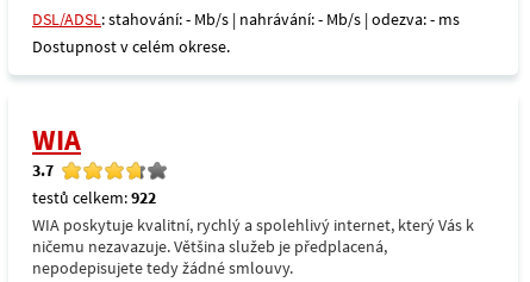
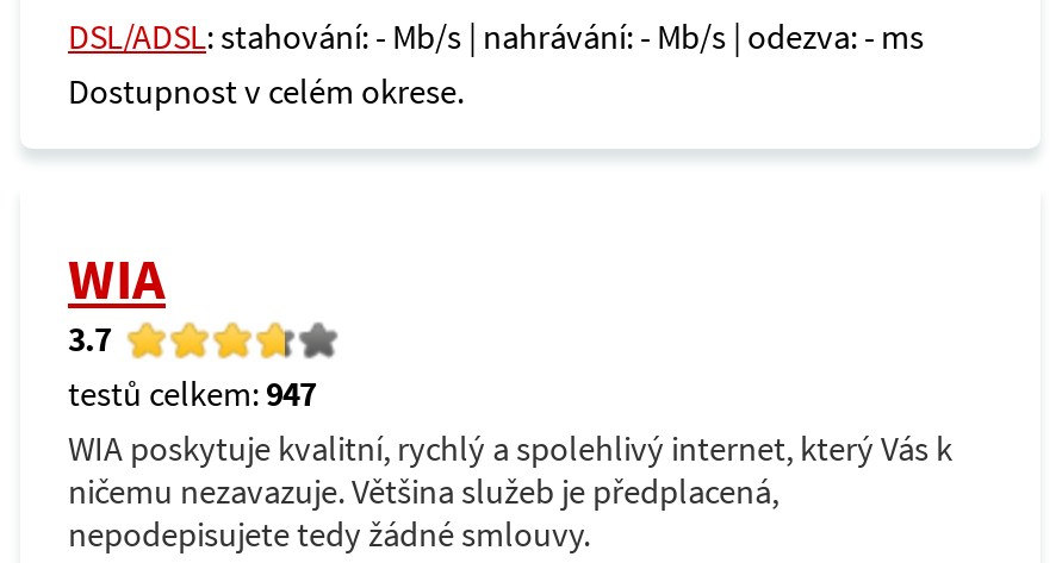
[32,187,156,208] testů celkem: 922 -> [68,373,316,415] testů celkem: 947

